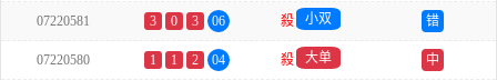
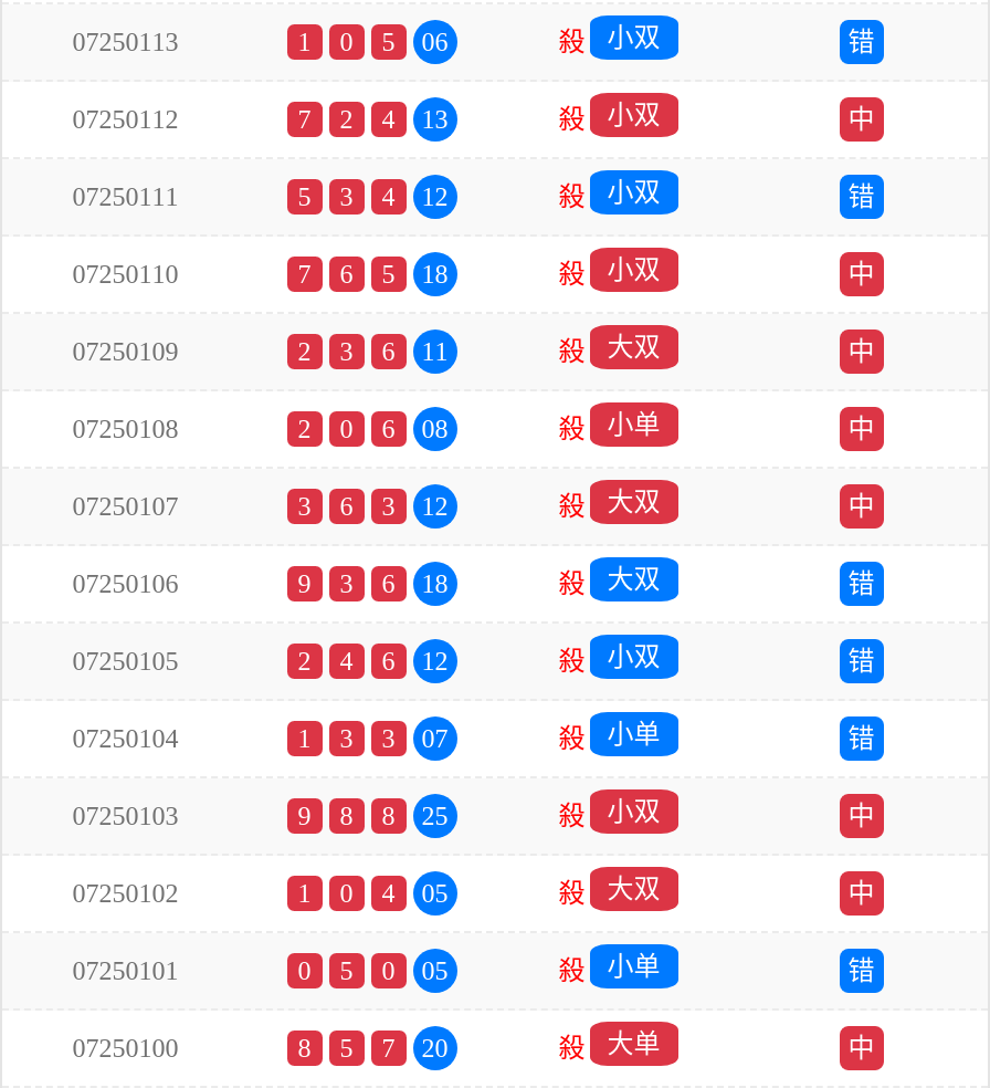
[36,13,90,29] 07220581 -> [72,27,179,57] 07250113
[150,13,156,29] 3 -> [298,27,311,57] 1
[192,13,198,29] 3 -> [382,27,395,57] 5
none -> [72,719,875,909] 3 | 3 | 07 | 殺 | 小单 | 错 | 07250103 | 9 | 8 | 8 | 25 | 殺 | 小双 | 中 | 07250102
[36,52,90,68] 07220580 -> [72,100,875,754] 07250112 | 7 | 2 | 4 | 13 | 殺 | 小双 | 中 | 07250111 | 5 | 3 | 4 | 12 | 殺 | 小双 | 错 | 07250110 | 7 | 6 | 5 | 18 | 殺 | 小双 | 中 | 07250109 | 2 | 3 | 6 | 11 | 殺 | 大双 | 中 | 07250108 | 2 | 0 | 6 | 08 | 殺 | 小单 | 中 | 07250107 | 3 | 6 | 3 | 12 | 殺 | 大双 | 中 | 07250106 | 9 | 3 | 6 | 18 | 殺 | 大双 | 错 | 07250105 | 2 | 4 | 6 | 12 | 殺 | 小双 | 错 | 07250104
[192,52,225,68] 2 | 04 -> [72,873,875,1064] 0 | 4 | 05 | 殺 | 大双 | 中 | 07250101 | 0 | 5 | 0 | 05 | 殺 | 小单 | 错 | 07250100 | 8 | 5 | 7 | 20

